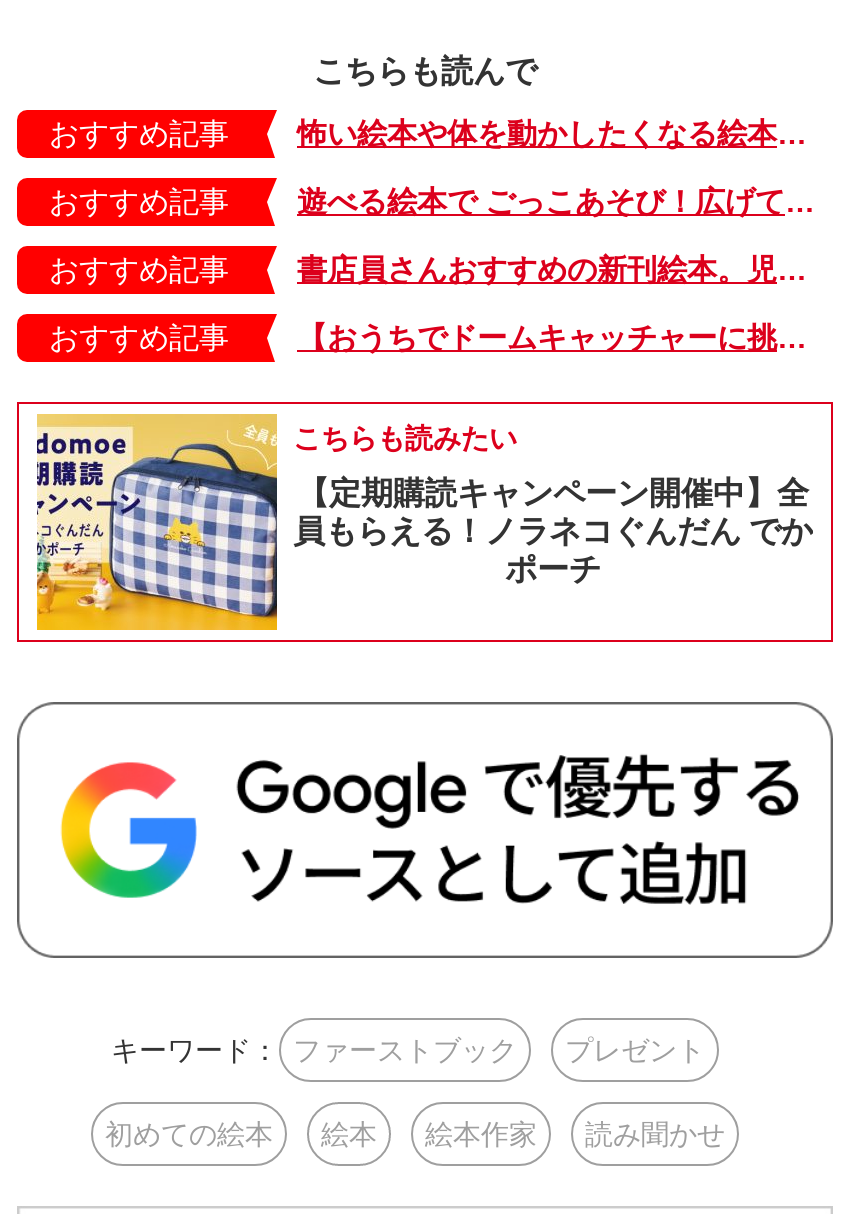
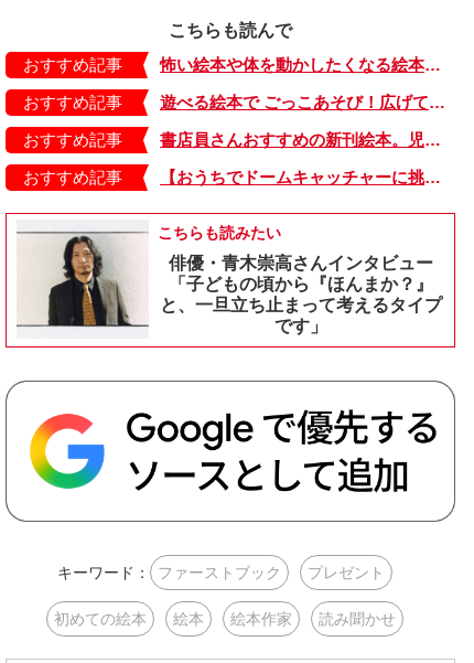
[35,412,813,632] [image] | 【定期購読キャンペーン開催中】全 | 員もらえる！ノラネコぐんだん でか | ポーチ -> [17,220,442,339] [image] | 俳優・青木崇高さんインタビュー | 「子どもの頃から『ほんまか？』 | と、一旦立ち止まって考えるタイプ | です」

